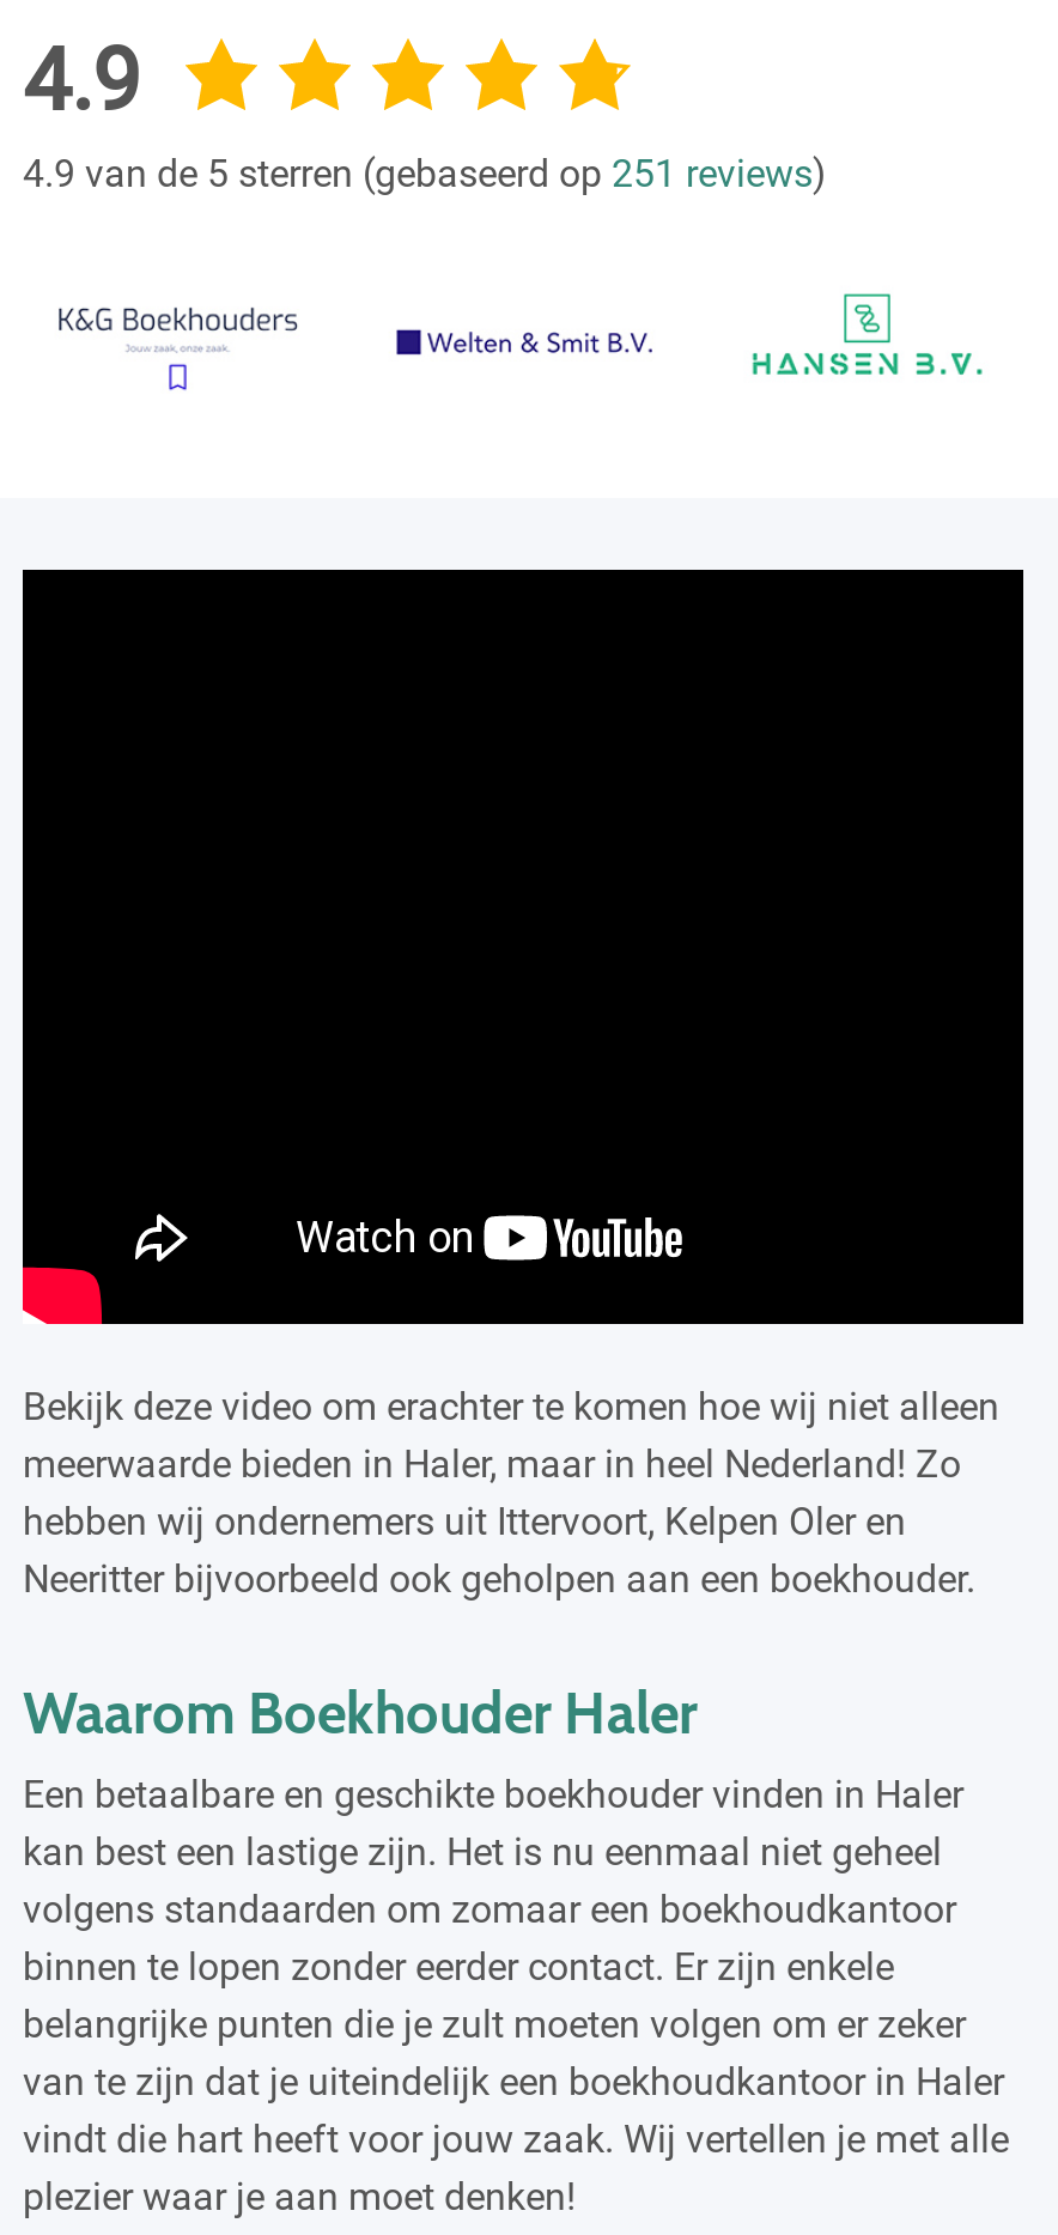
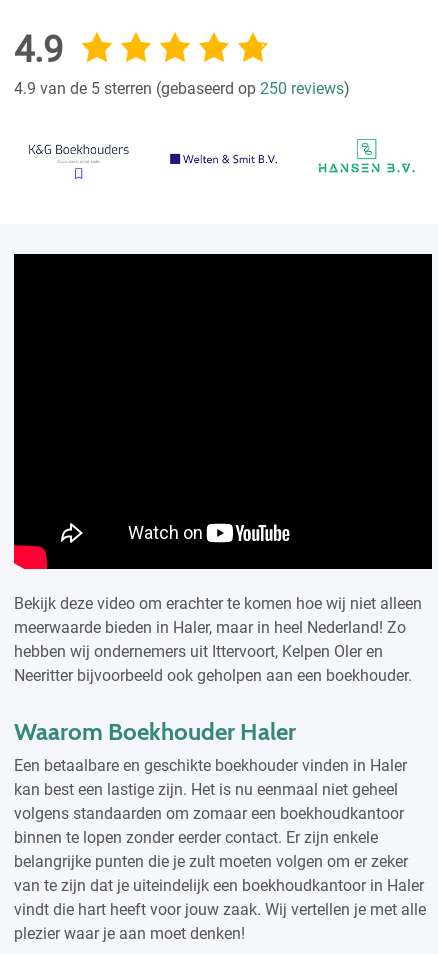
[23,152,827,197] 4.9 van de 5 sterren (gebaseerd op 251 reviews) -> [14,79,350,98] 4.9 van de 5 sterren (gebaseerd op 250 reviews)

